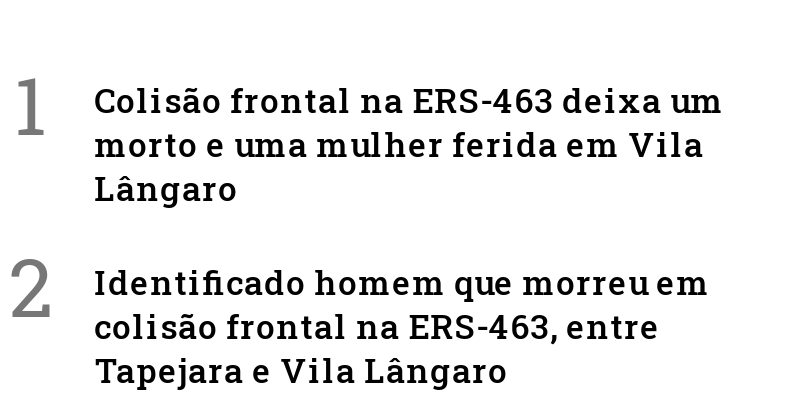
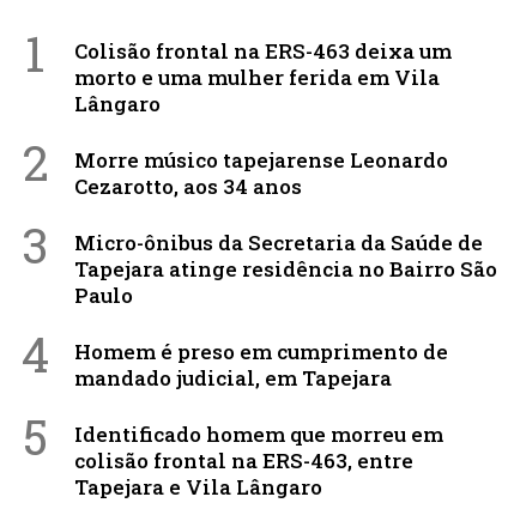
none -> [22,146,497,468] Morre músico tapejarense Leonardo | Cezarotto, aos 34 anos | 3 | Micro-ônibus da Secretaria da Saúde de | Tapejara atinge residência no Bairro São | Paulo | 4 | Homem é preso em cumprimento de | mandado judicial, em Tapejara | 5

